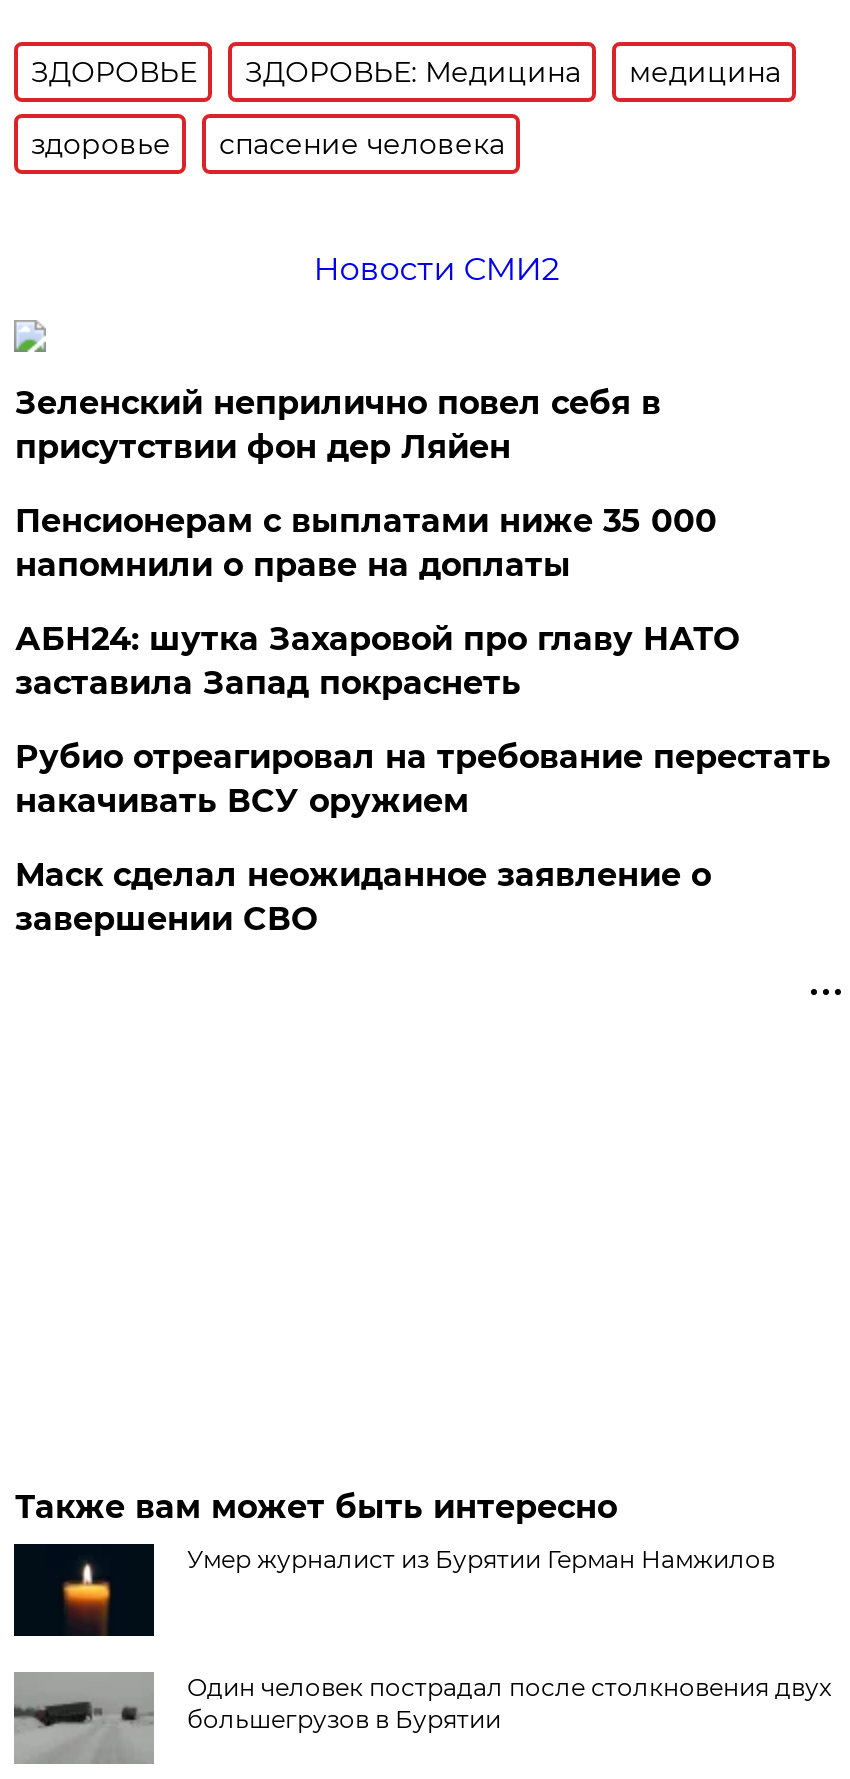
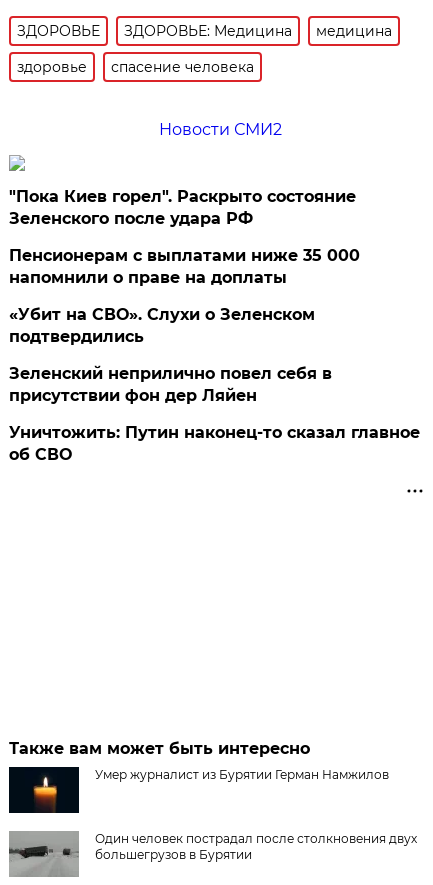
none -> [9,187,356,228] "Пока Киев горел". Раскрыто состояние | Зеленского после удара РФ
moved [15,384,661,466] -> [9,364,332,405]: Зеленский неприлично повел cебя в | присутствии фон дер Ляйен
[15,620,739,702] АБН24: шутка Захаровой про главу НАТО | заставила Запад покраснеть -> [9,305,315,346] «Убит на СВО». Слухи о Зеленском | подтвердились
[15,738,831,820] Рубио отреагировал на требование перестать | накачивать ВСУ оружием -> none
[15,856,711,938] Маск сделал неожиданное заявление о | завершении СВО -> [9,423,420,464] Уничтожить: Путин наконец-то сказал главное | об СВО

